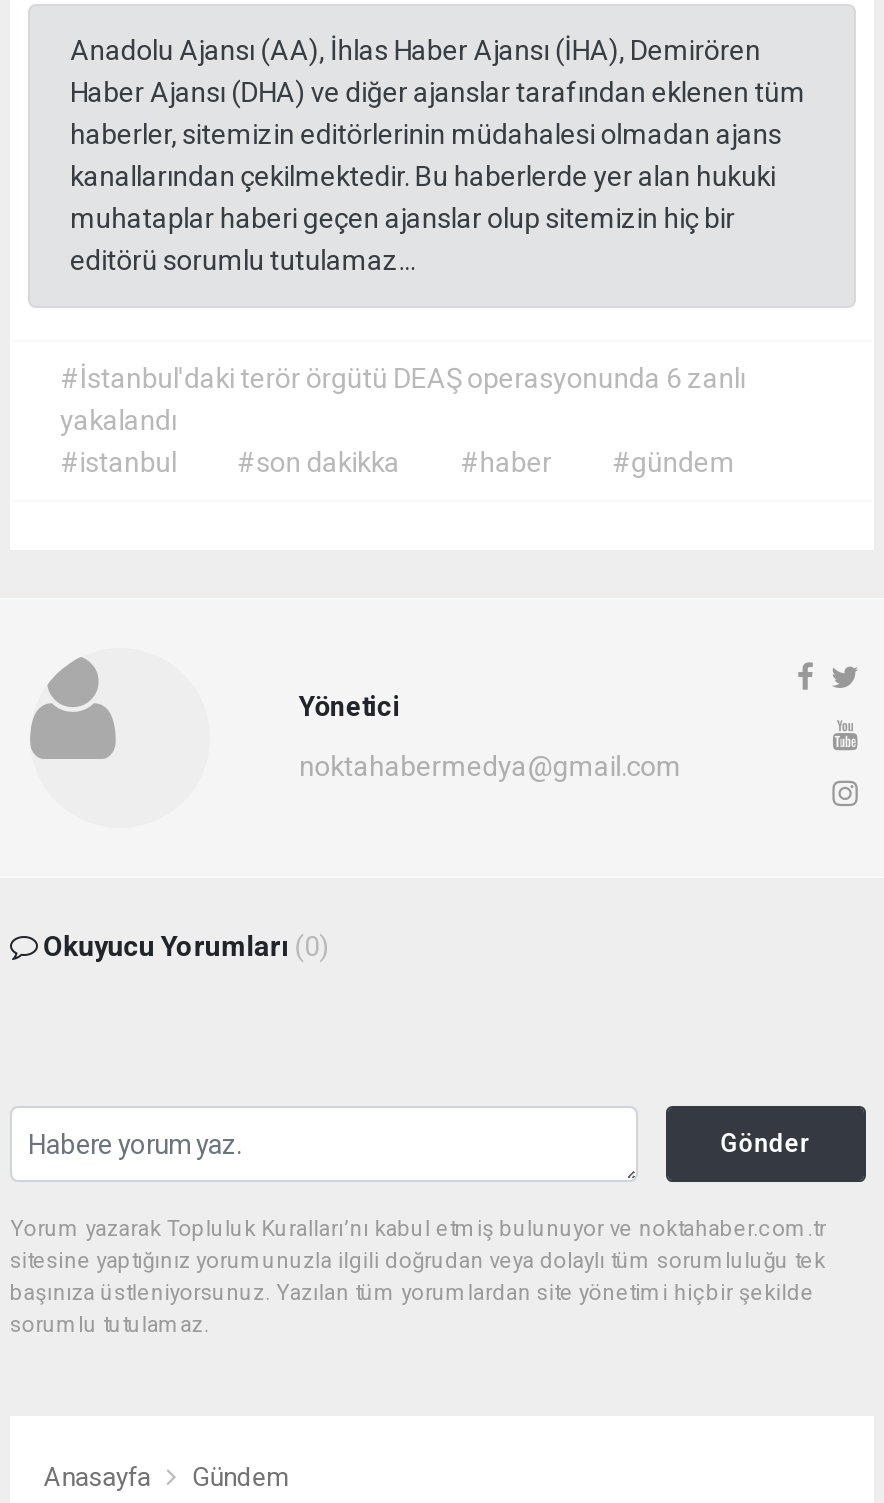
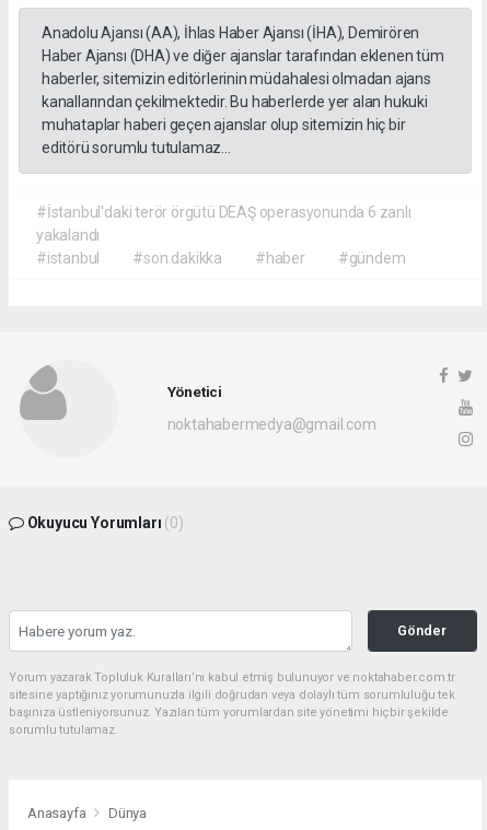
[192,1463,288,1493] Gündem -> [108,805,147,822] Dünya

